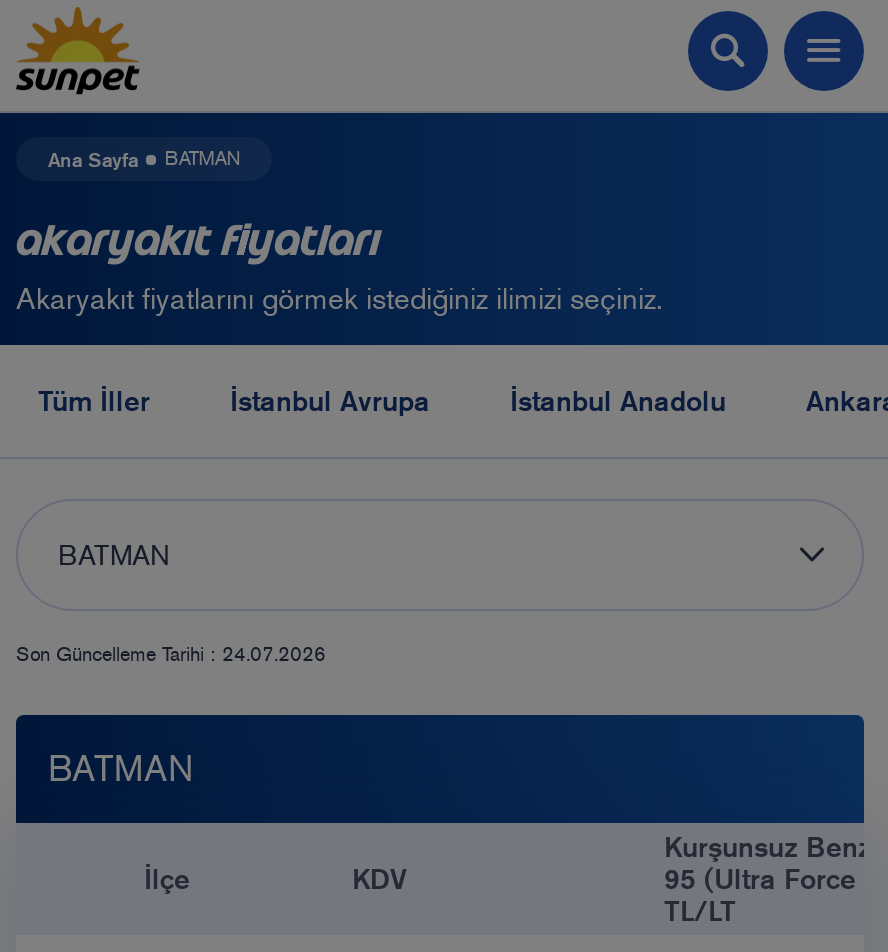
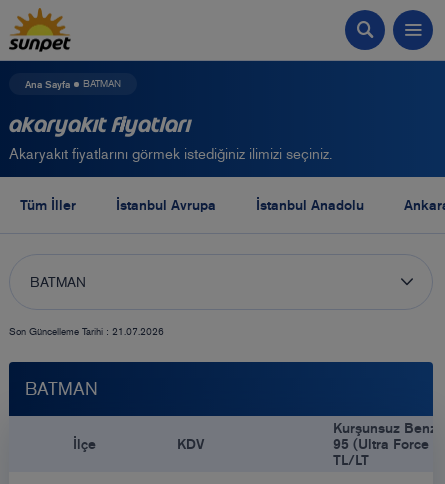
[16,644,326,668] Son Güncelleme Tarihi : 24.07.2026 -> [9,326,164,338] Son Güncelleme Tarihi : 21.07.2026

